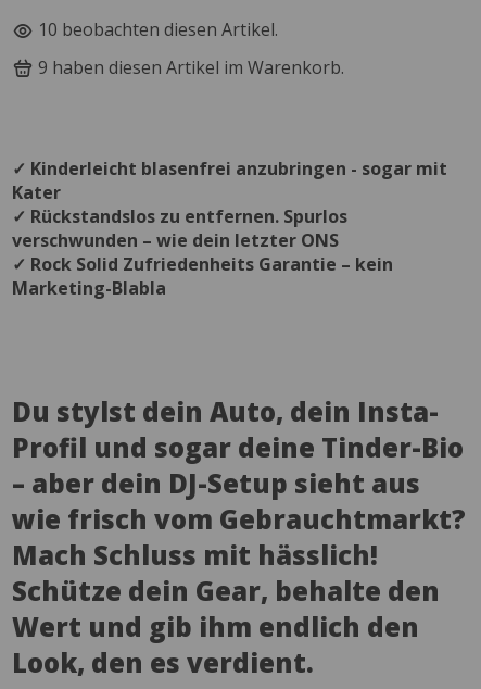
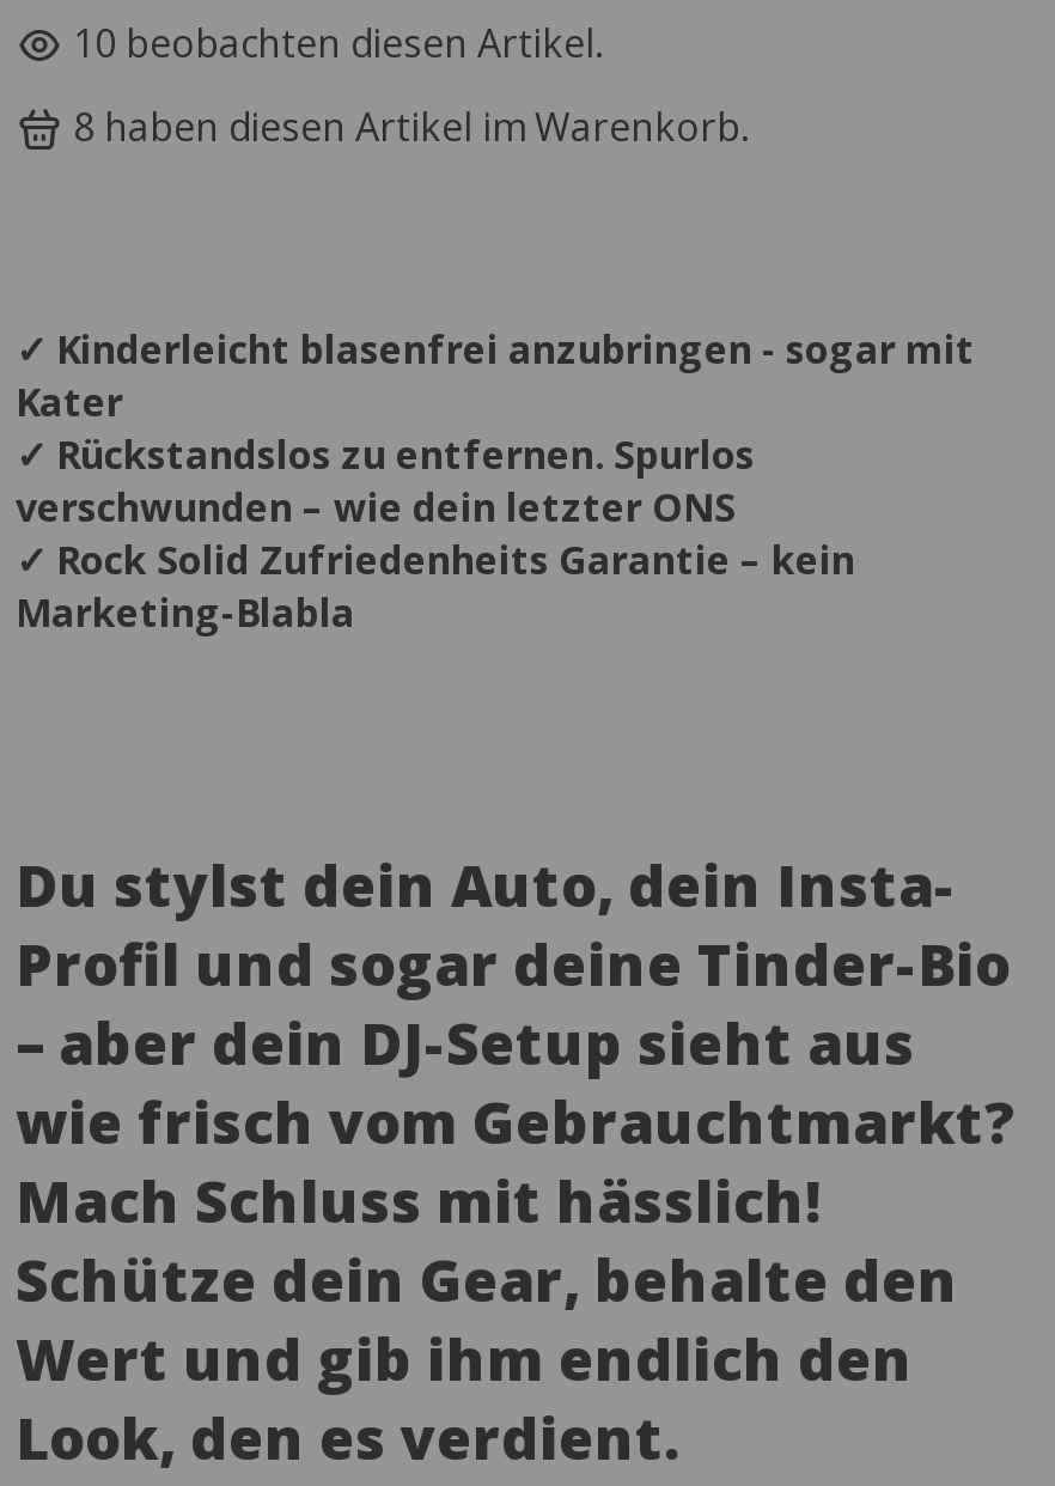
[38,56,344,79] 9 haben diesen Artikel im Warenkorb. -> [73,101,748,153] 8 haben diesen Artikel im Warenkorb.

